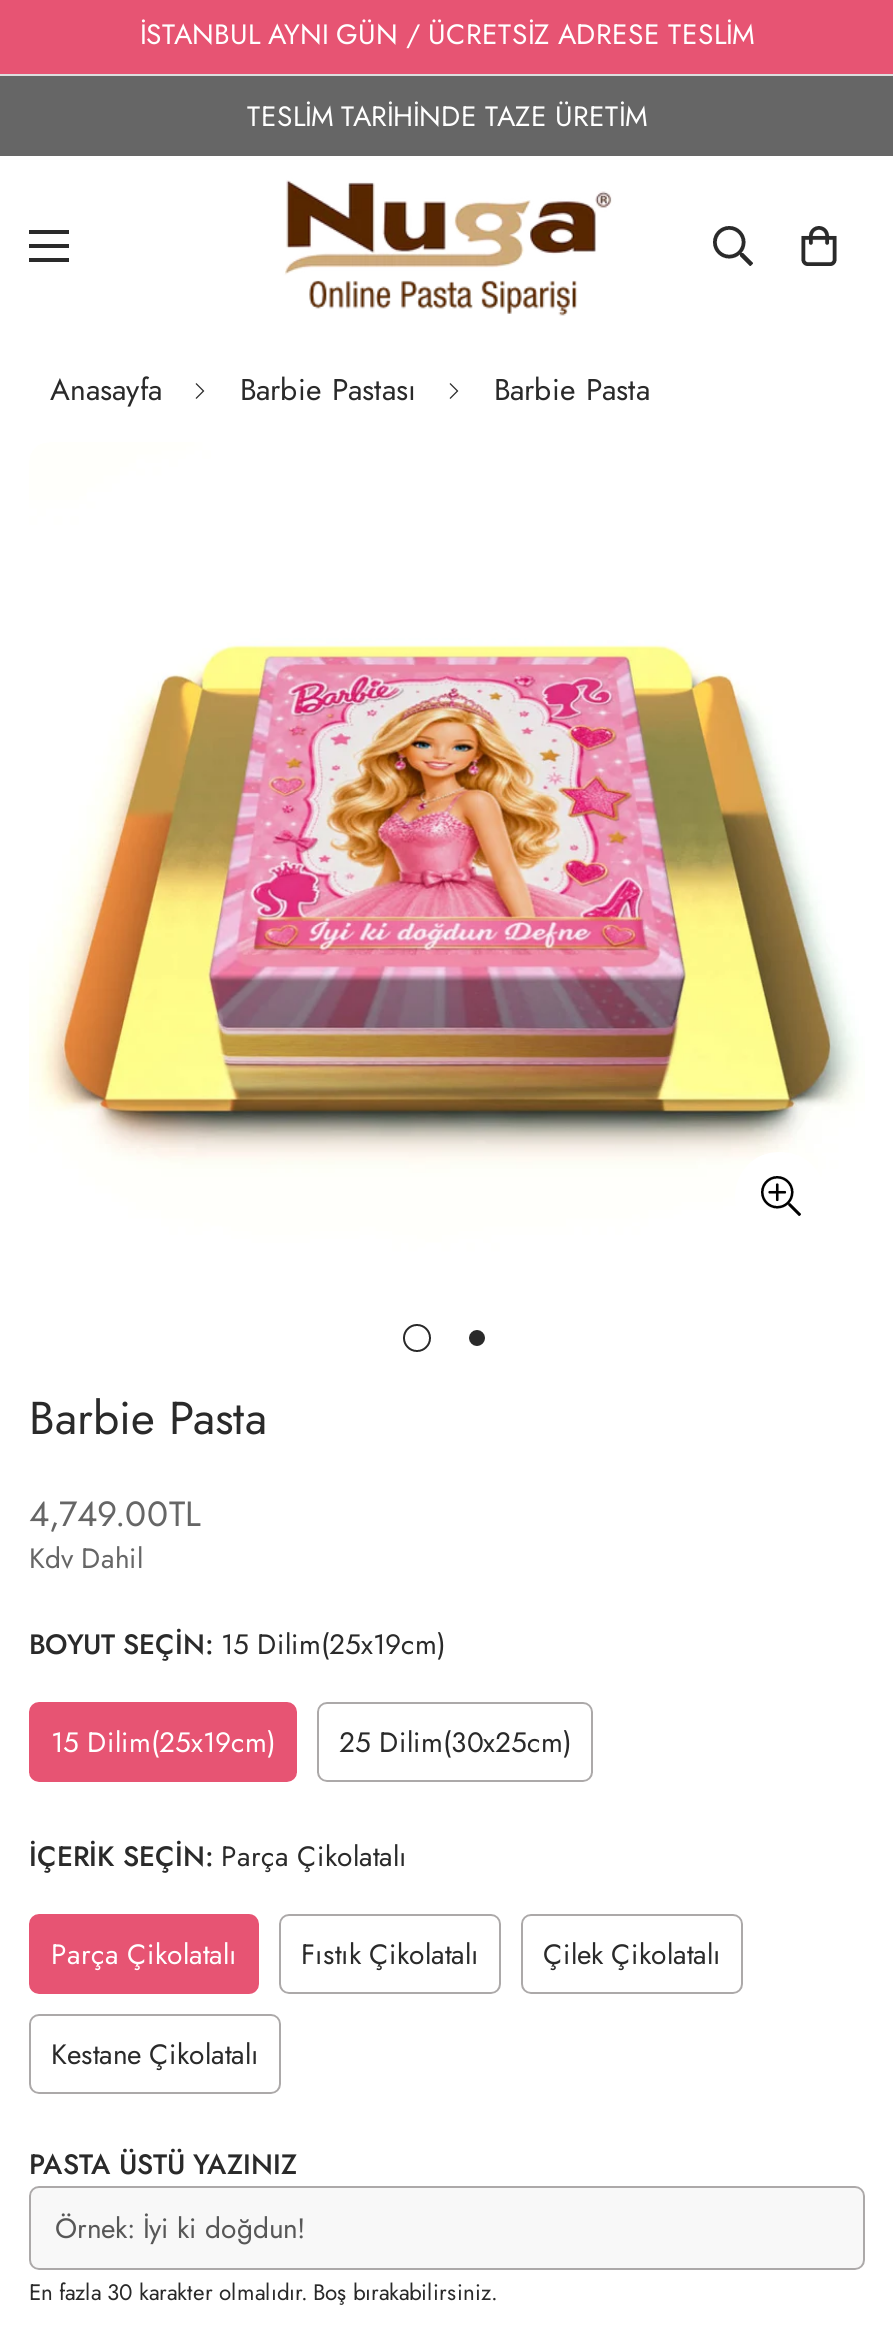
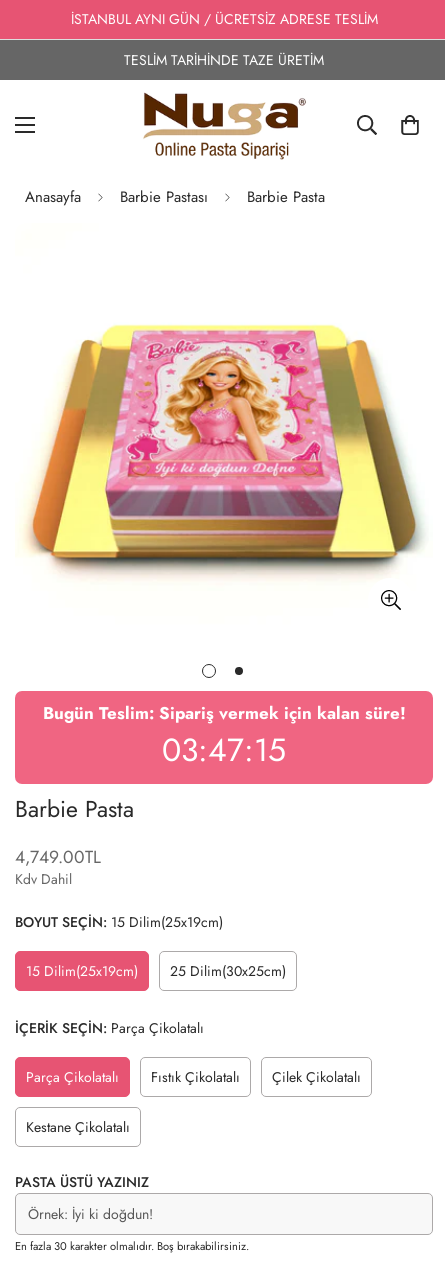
none -> [42,701,405,773] Bugün Teslim: Sipariş vermek için kalan süre! | 03:47:15

